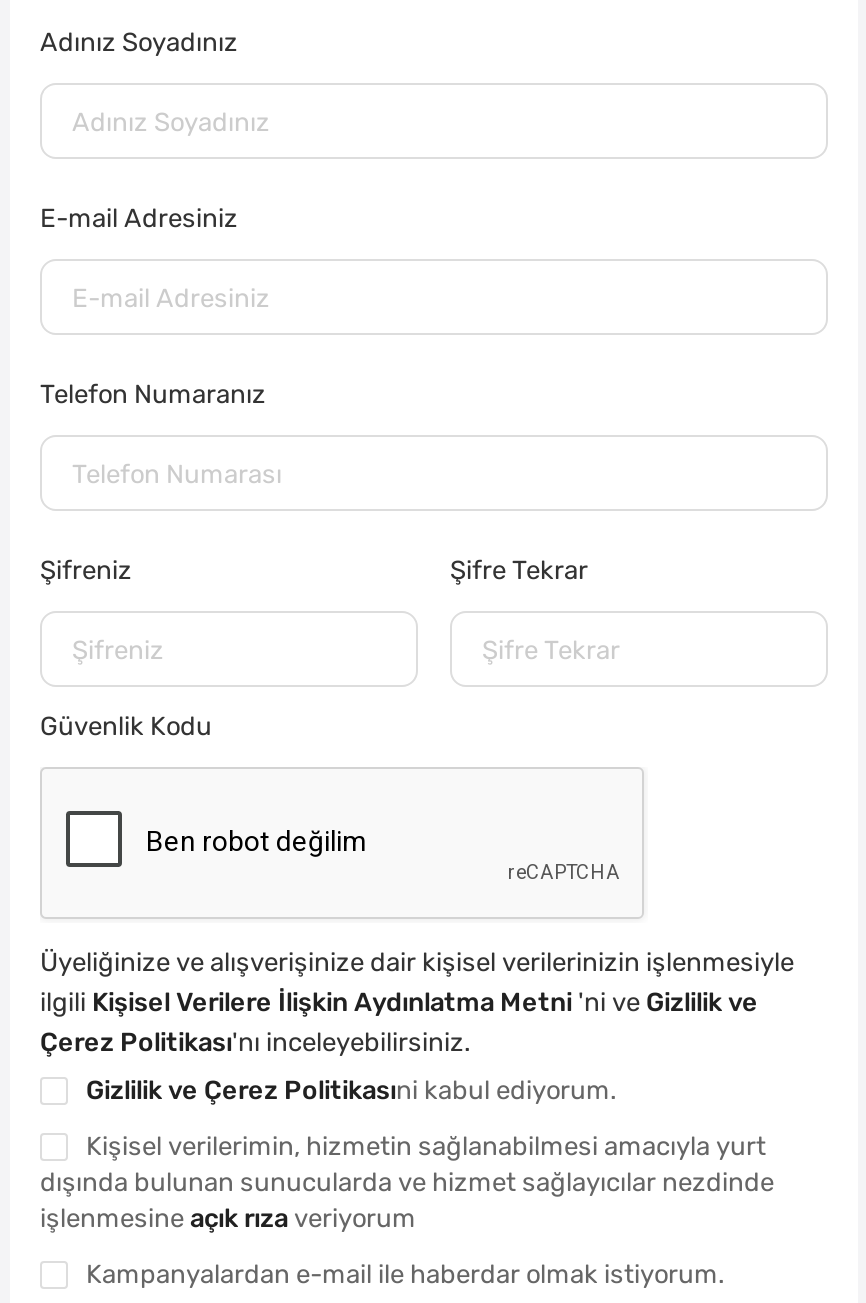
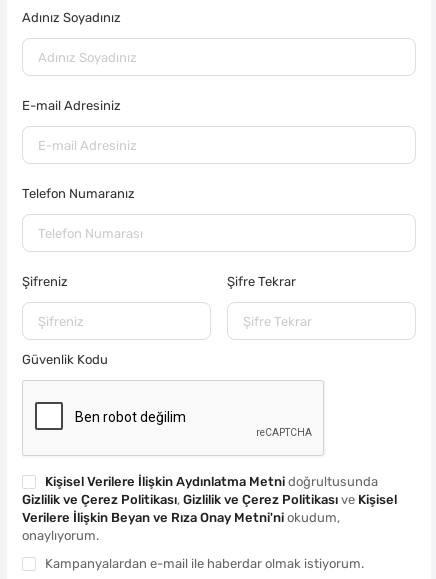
[40,947,794,1233] Üyeliğinize ve alışverişinize dair kişisel verilerinizin işlenmesiyle | ilgili Kişisel Verilere İlişkin Aydınlatma Metni 'ni ve Gizlilik ve | Çerez Politikası'nı inceleyebilirsiniz. | Gizlilik ve Çerez Politikasıni kabul ediyorum. | Kişisel verilerimin, hizmetin sağlanabilmesi amacıyla yurt | dışında bulunan sunucularda ve hizmet sağlayıcılar nezdinde | işlenmesine açık rıza veriyorum -> [22,474,397,543] Kişisel Verilere İlişkin Aydınlatma Metni doğrultusunda | Gizlilik ve Çerez Politikası, Gizlilik ve Çerez Politikası ve Kişisel | Verilere İlişkin Beyan ve Rıza Onay Metni'ni okudum, | onaylıyorum.

